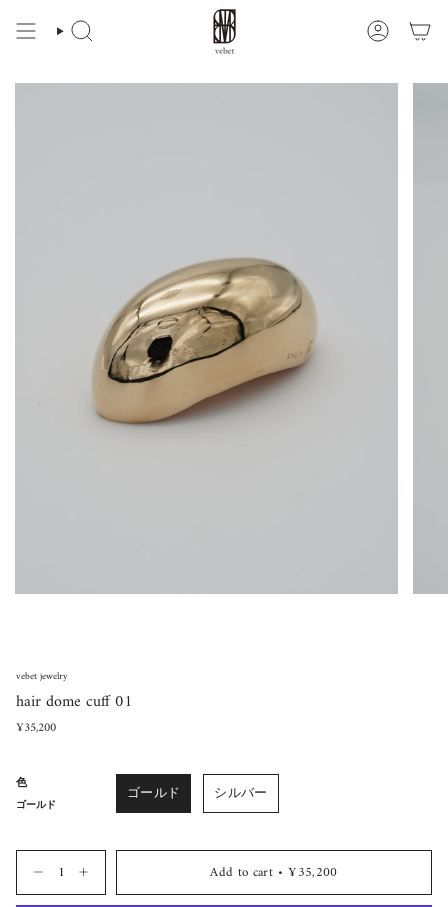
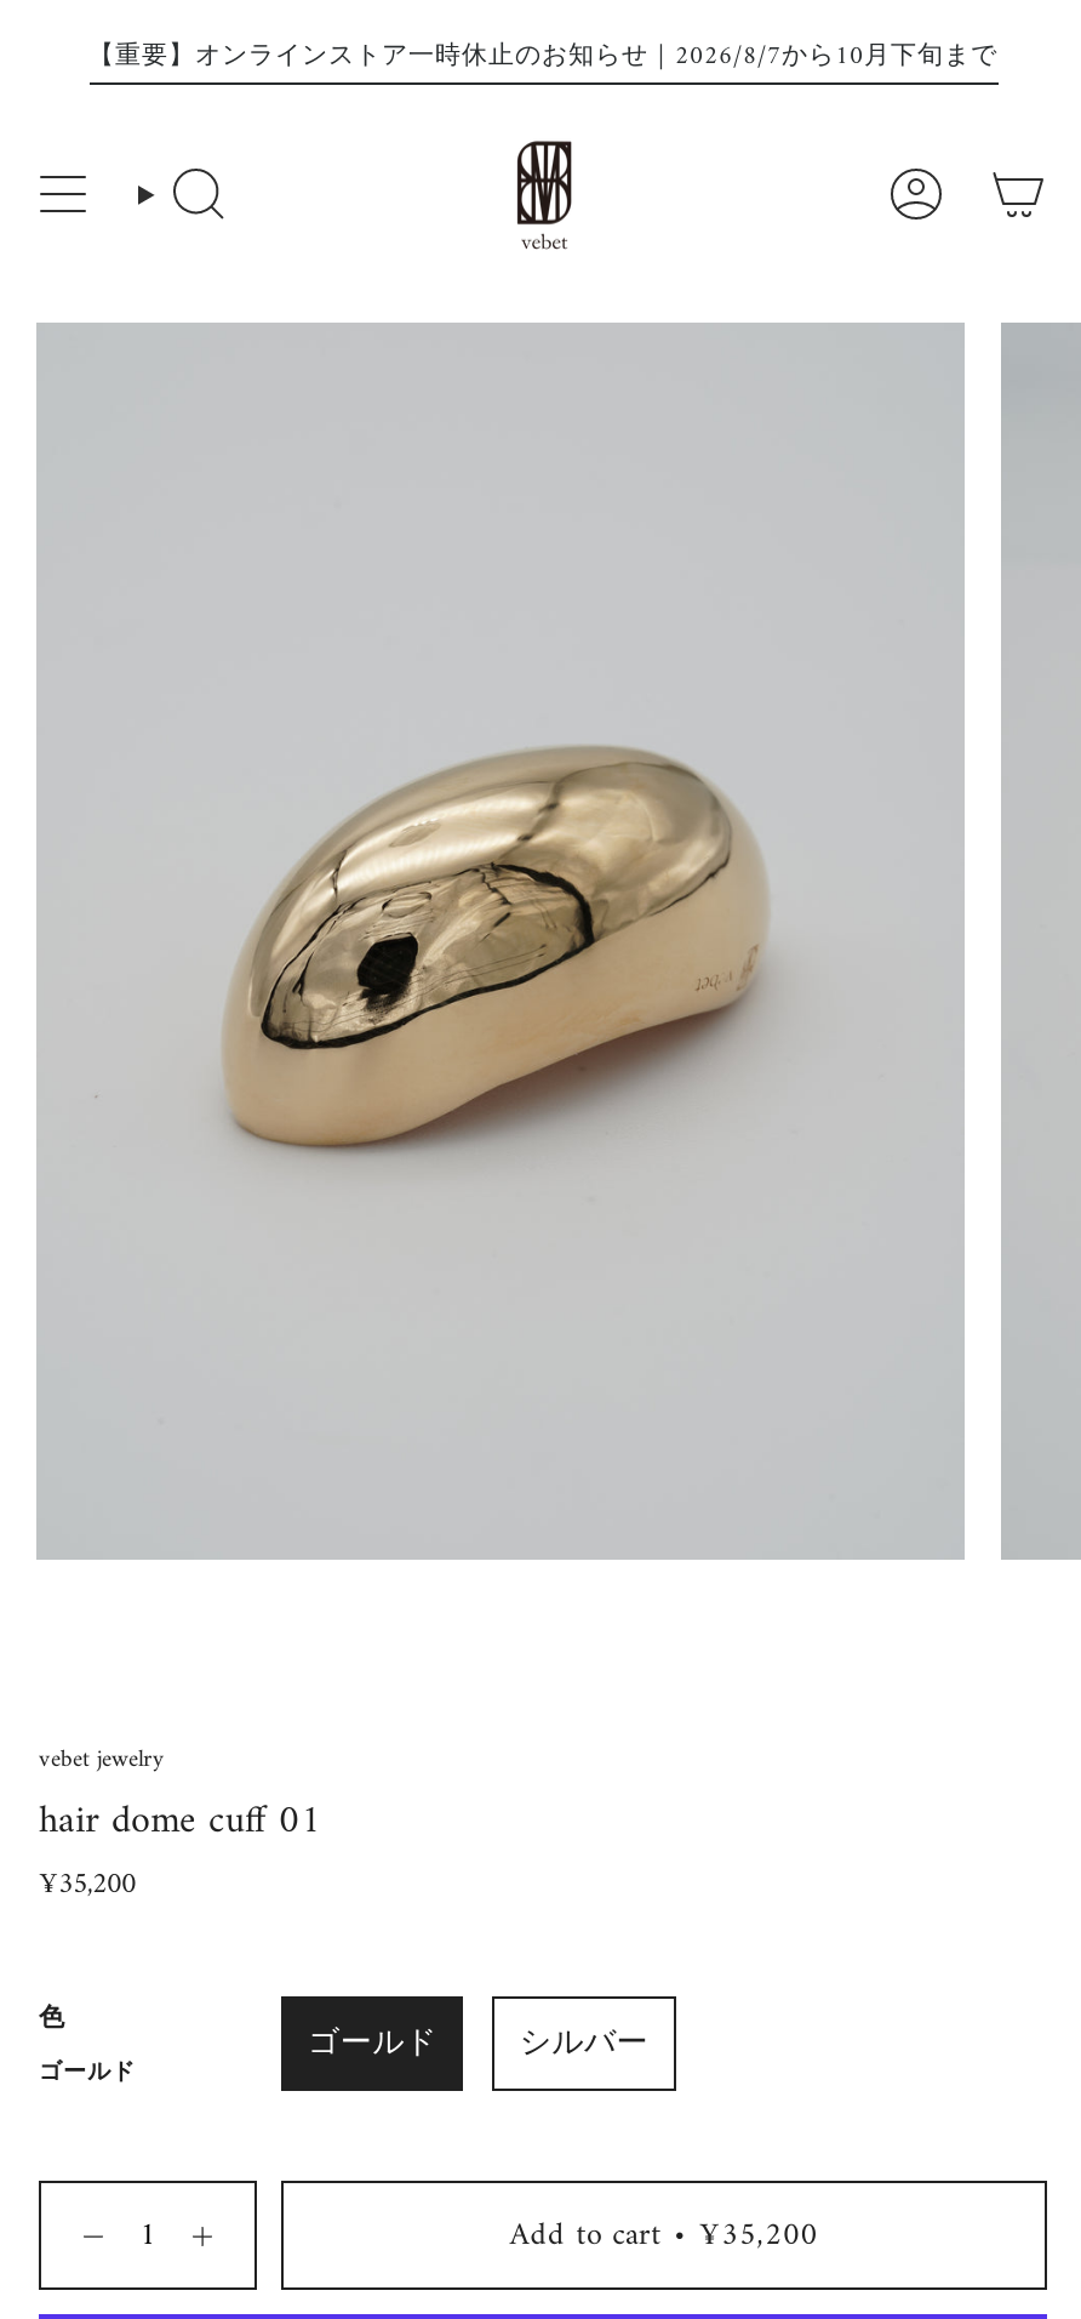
none -> [88,34,997,80] 【重要】オンラインストア一時休止のお知らせ｜2026/8/7から10月下旬まで

